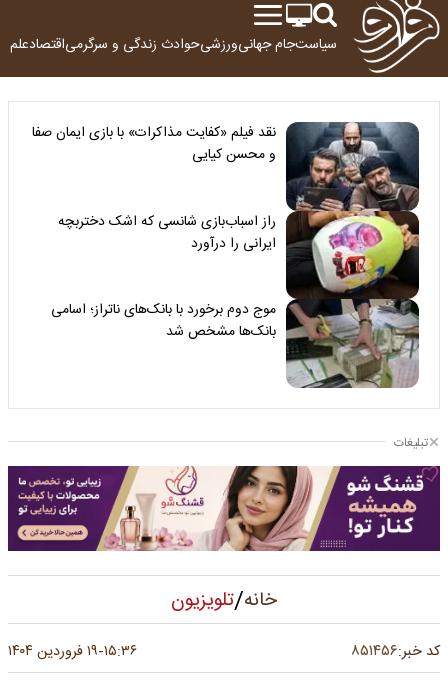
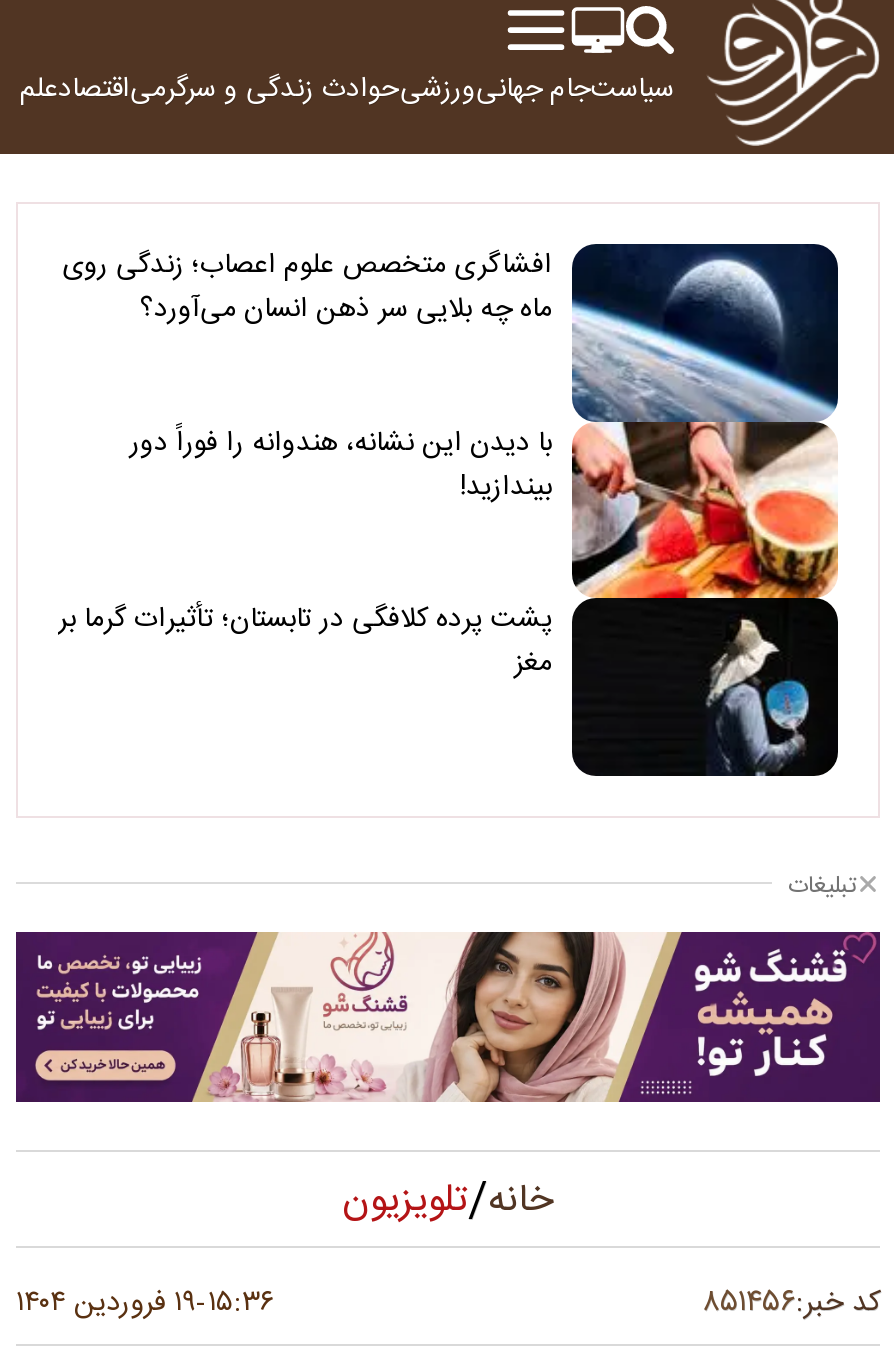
[32,121,420,389] [image] | نقد فیلم «کفایت مذاکرات» با بازی ایمان صفا | و محسن کیایی -> [62,242,840,778] [image] | افشاگری متخصص علوم اعصاب؛ زندگی روی | ماه چه بلایی سر ذهن انسان می‌آورد؟
[58,210,276,255] راز اسباب‌بازی شانسی که اشک دختربچه | ایرانی را درآورد -> [130,419,552,509] با دیدن این نشانه، هندوانه را فوراً دور | بیندازید!
[51,298,276,343] موج دوم برخورد با بانک‌های ناتراز؛ اسامی | بانک‌ها مشخص شد -> [58,597,552,687] پشت پرده کلافگی در تابستان؛ تأثیرات گرما بر | مغز

